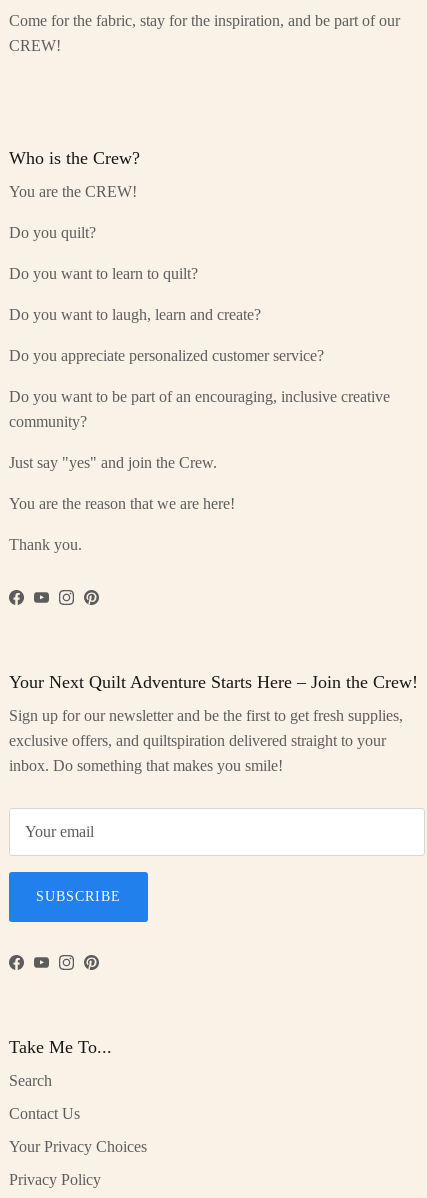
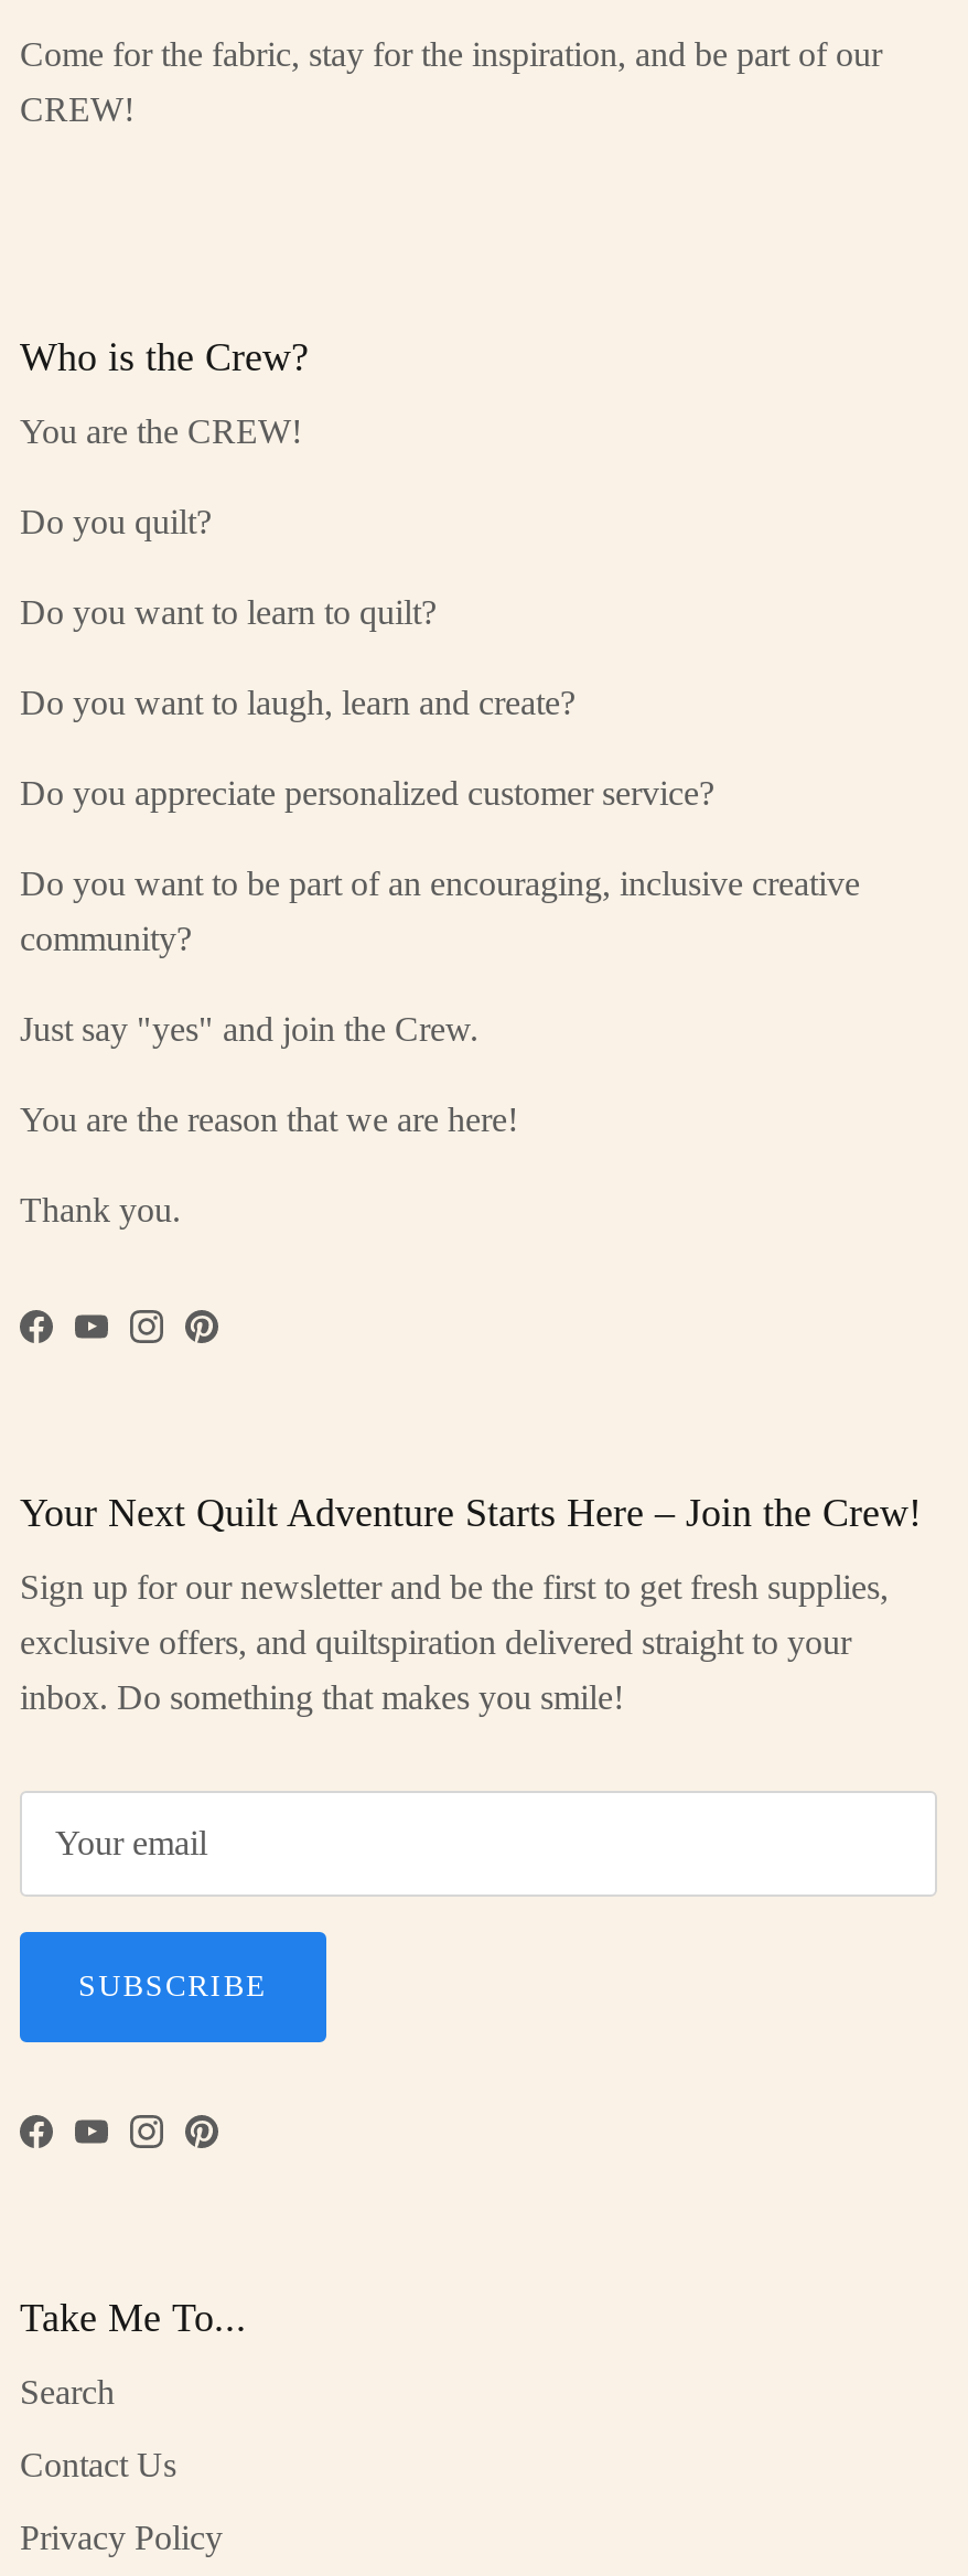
[9,1138,147,1155] Your Privacy Choices -> none

